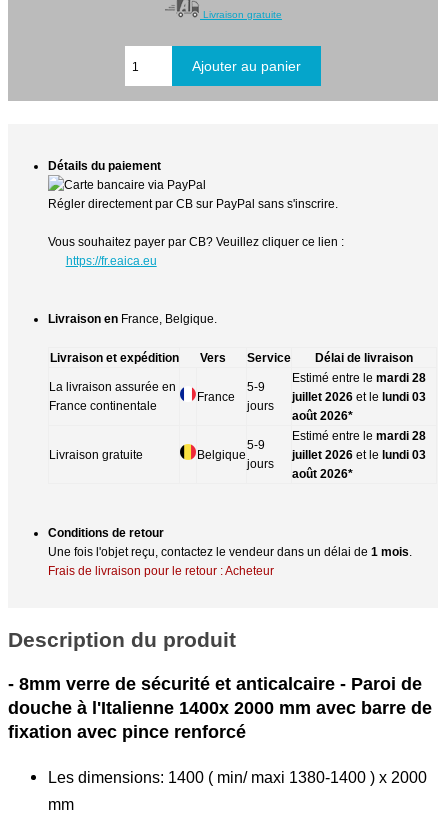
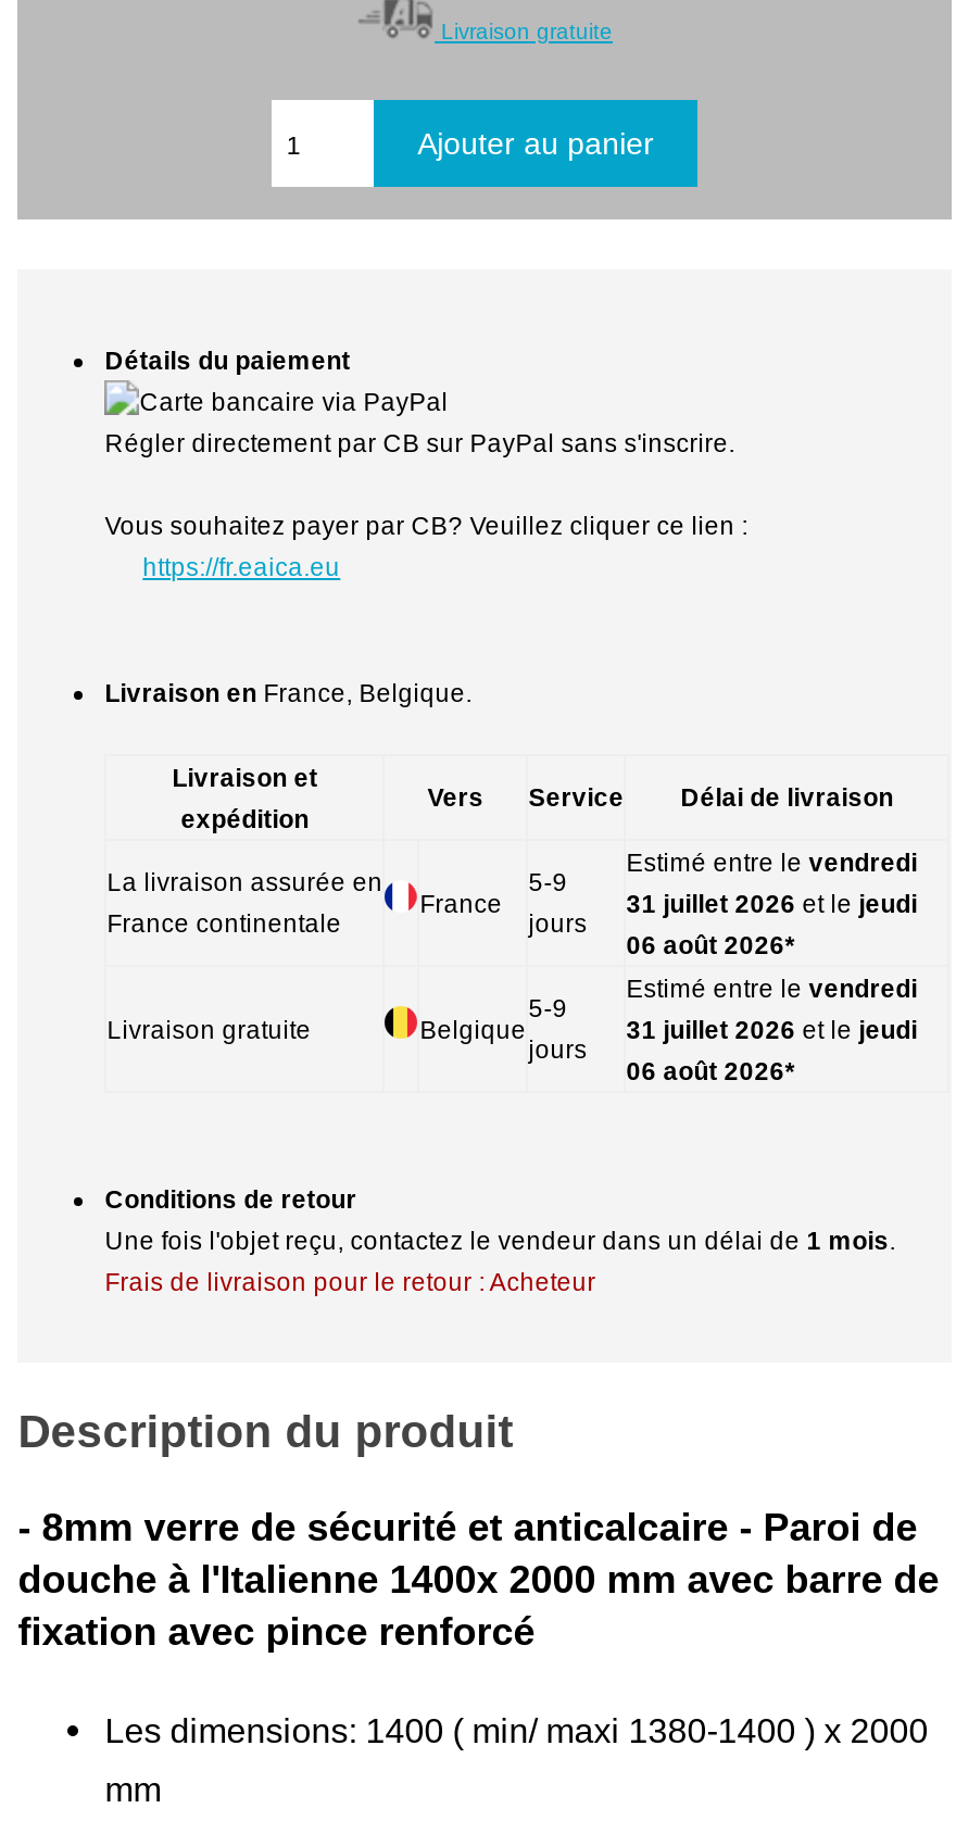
[292,371,426,384] Estimé entre le mardi 28 -> [626,848,918,876] Estimé entre le vendredi
[292,390,426,403] juillet 2026 et le lundi 03 -> [626,889,918,917] 31 juillet 2026 et le jeudi
[292,409,353,422] août 2026* -> [626,930,796,959] 06 août 2026*
[292,429,426,442] Estimé entre le mardi 28 -> [626,974,918,1002] Estimé entre le vendredi
[292,448,426,461] juillet 2026 et le lundi 03 -> [626,1015,918,1043] 31 juillet 2026 et le jeudi
[292,467,353,480] août 2026* -> [626,1057,796,1085] 06 août 2026*

